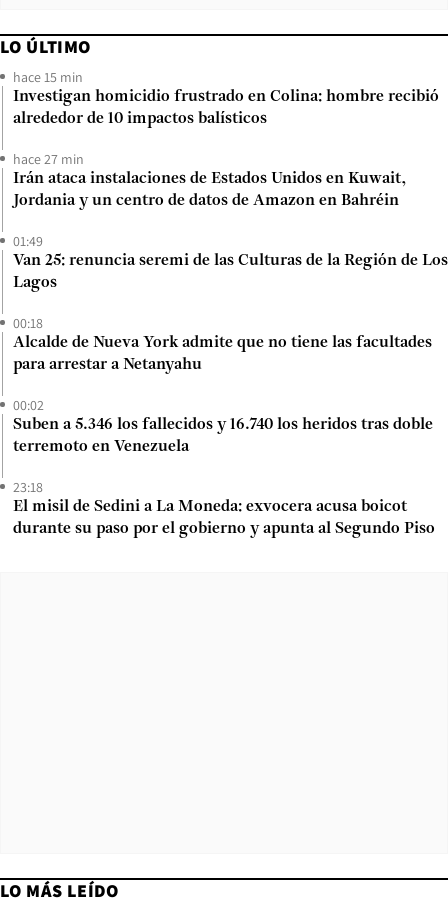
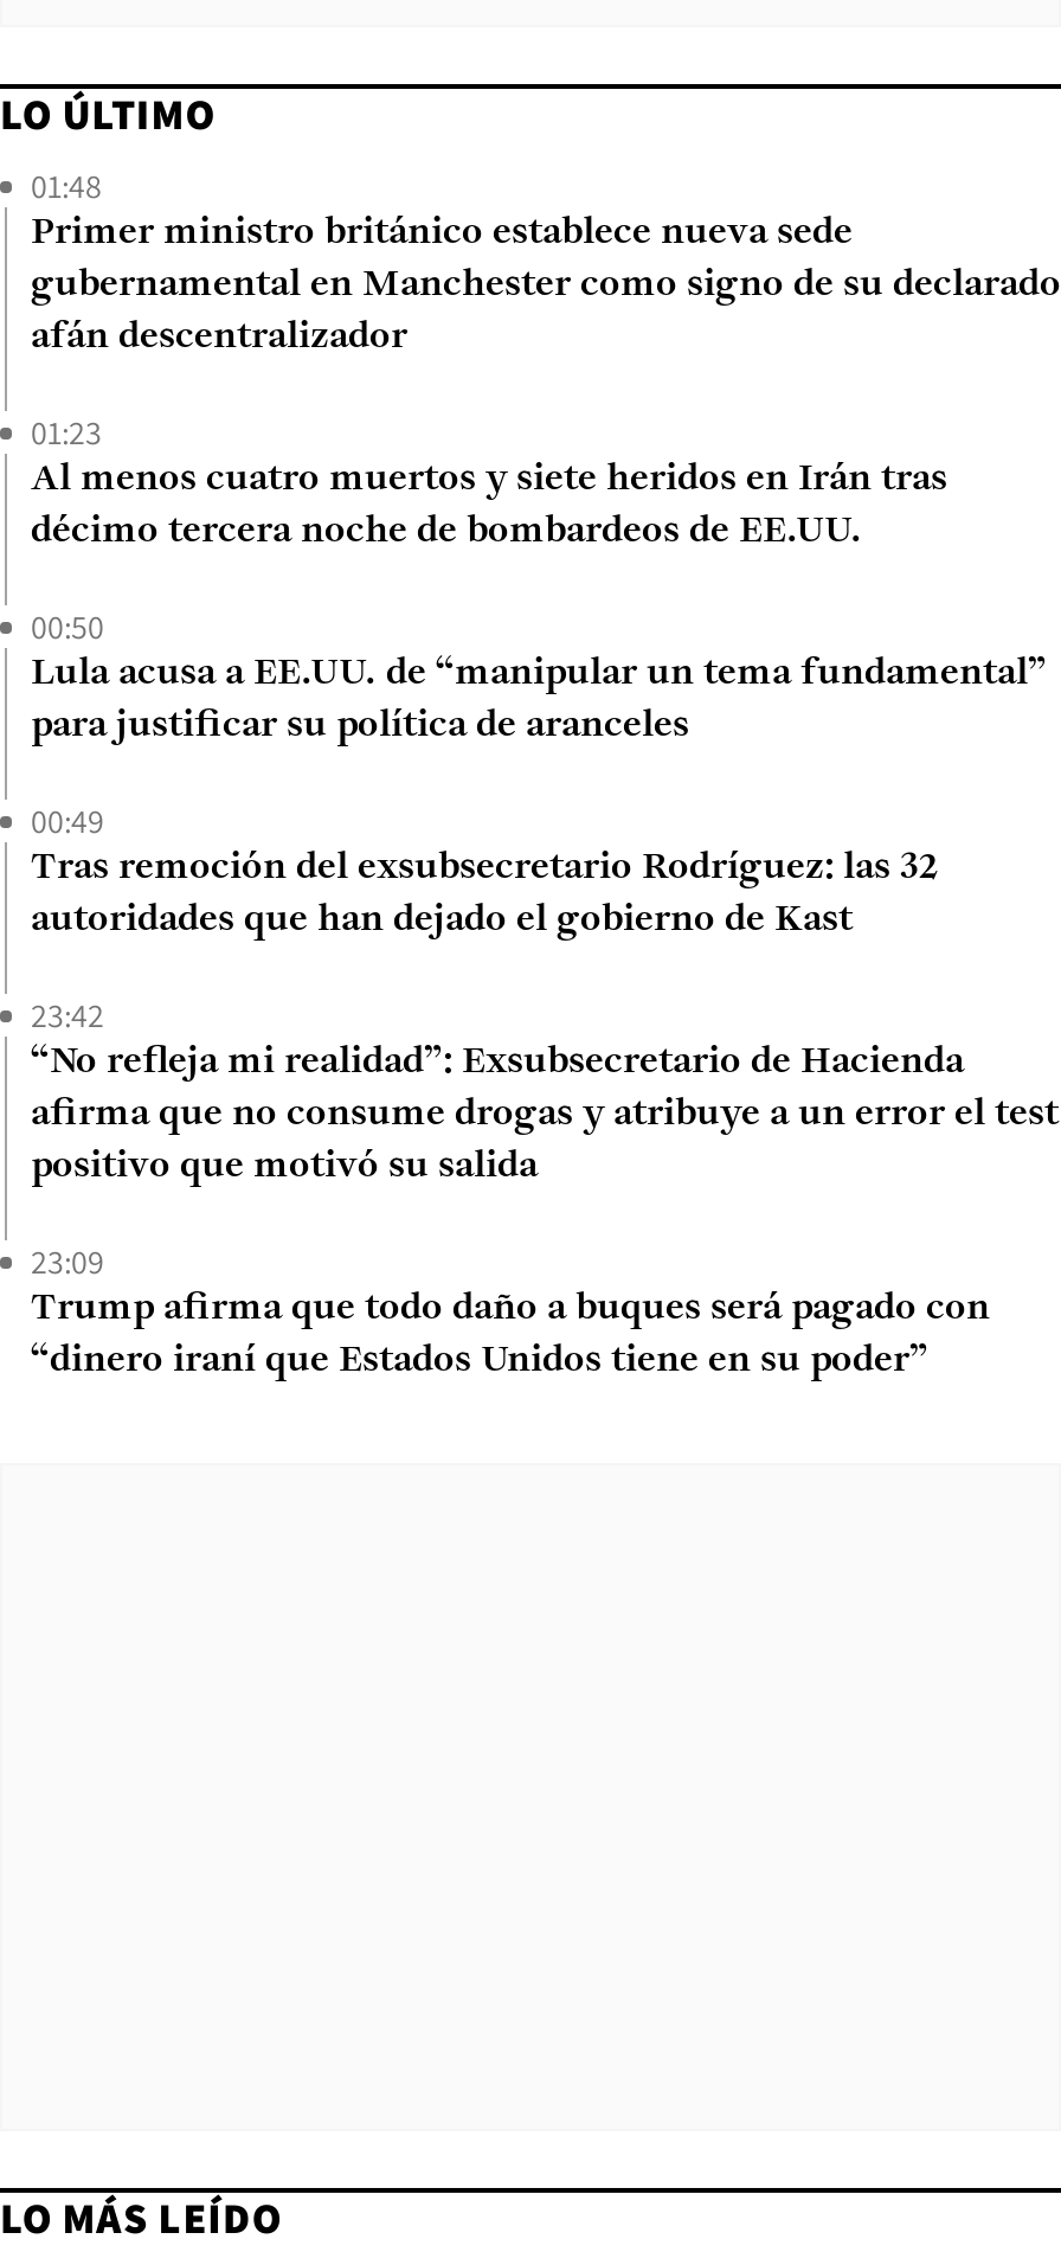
[13,68,439,127] hace 15 min | Investigan homicidio frustrado en Colina: hombre recibió | alrededor de 10 impactos balísticos -> [31,164,1061,356] 01:48 | Primer ministro británico establece nueva sede | gubernamental en Manchester como signo de su declarado | afán descentralizador
[13,150,406,209] hace 27 min | Irán ataca instalaciones de Estados Unidos en Kuwait, | Jordania y un centro de datos de Amazon en Bahréin -> [31,411,947,551] 01:23 | Al menos cuatro muertos y siete heridos en Irán tras | décimo tercera noche de bombardeos de EE.UU.
[13,232,448,291] 01:49 | Van 25: renuncia seremi de las Culturas de la Región de Los | Lagos -> [31,605,1047,745] 00:50 | Lula acusa a EE.UU. de “manipular un tema fundamental” | para justificar su política de aranceles
[13,314,432,373] 00:18 | Alcalde de Nueva York admite que no tiene las facultades | para arrestar a Netanyahu -> [31,799,938,939] 00:49 | Tras remoción del exsubsecretario Rodríguez: las 32 | autoridades que han dejado el gobierno de Kast
[13,396,433,455] 00:02 | Suben a 5.346 los fallecidos y 16.740 los heridos tras doble | terremoto en Venezuela -> [31,994,1059,1186] 23:42 | “No refleja mi realidad”: Exsubsecretario de Hacienda | afirma que no consume drogas y atribuye a un error el test | positivo que motivó su salida
[13,478,435,537] 23:18 | El misil de Sedini a La Moneda: exvocera acusa boicot | durante su paso por el gobierno y apunta al Segundo Piso -> [31,1240,990,1380] 23:09 | Trump afirma que todo daño a buques será pagado con | “dinero iraní que Estados Unidos tiene en su poder”

